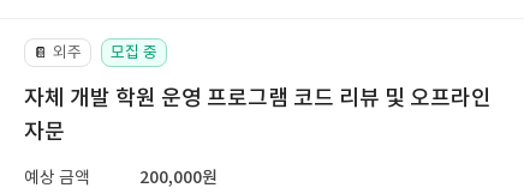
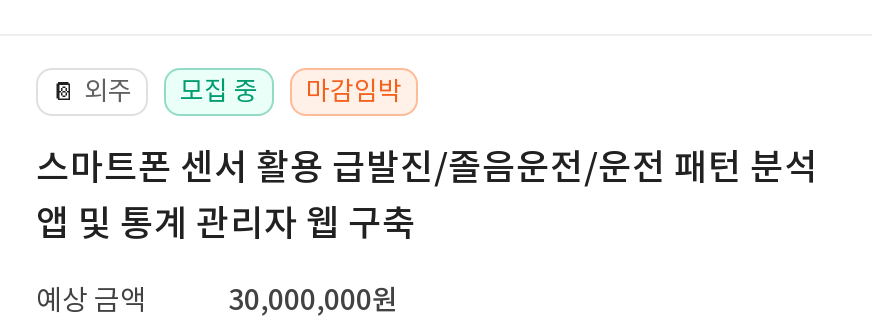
[24,84,492,145] 자체 개발 학원 운영 프로그램 코드 리뷰 및 오프라인 | 자문 -> [36,74,818,246] 마감임박 | 스마트폰 센서 활용 급발진/졸음운전/운전 패턴 분석 | 앱 및 통계 관리자 웹 구축
[139,166,218,188] 200,000원 -> [228,282,398,318] 30,000,000원

